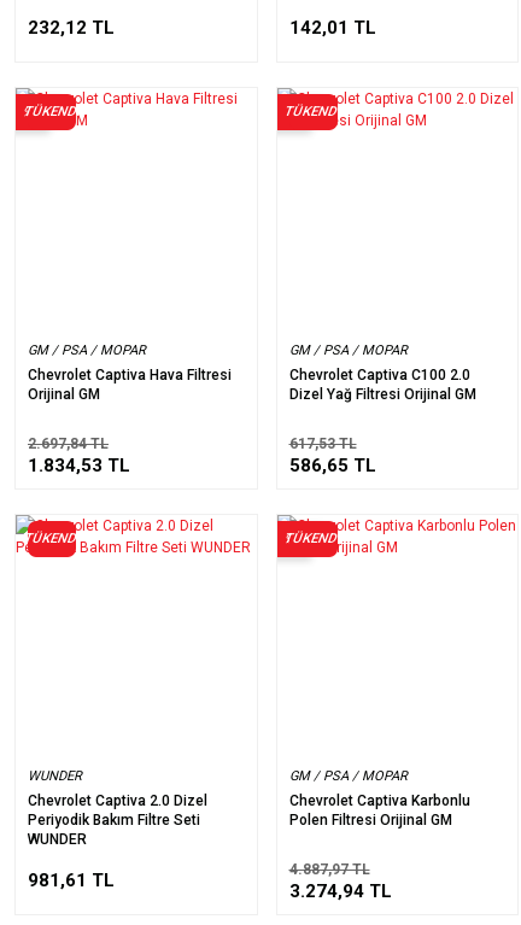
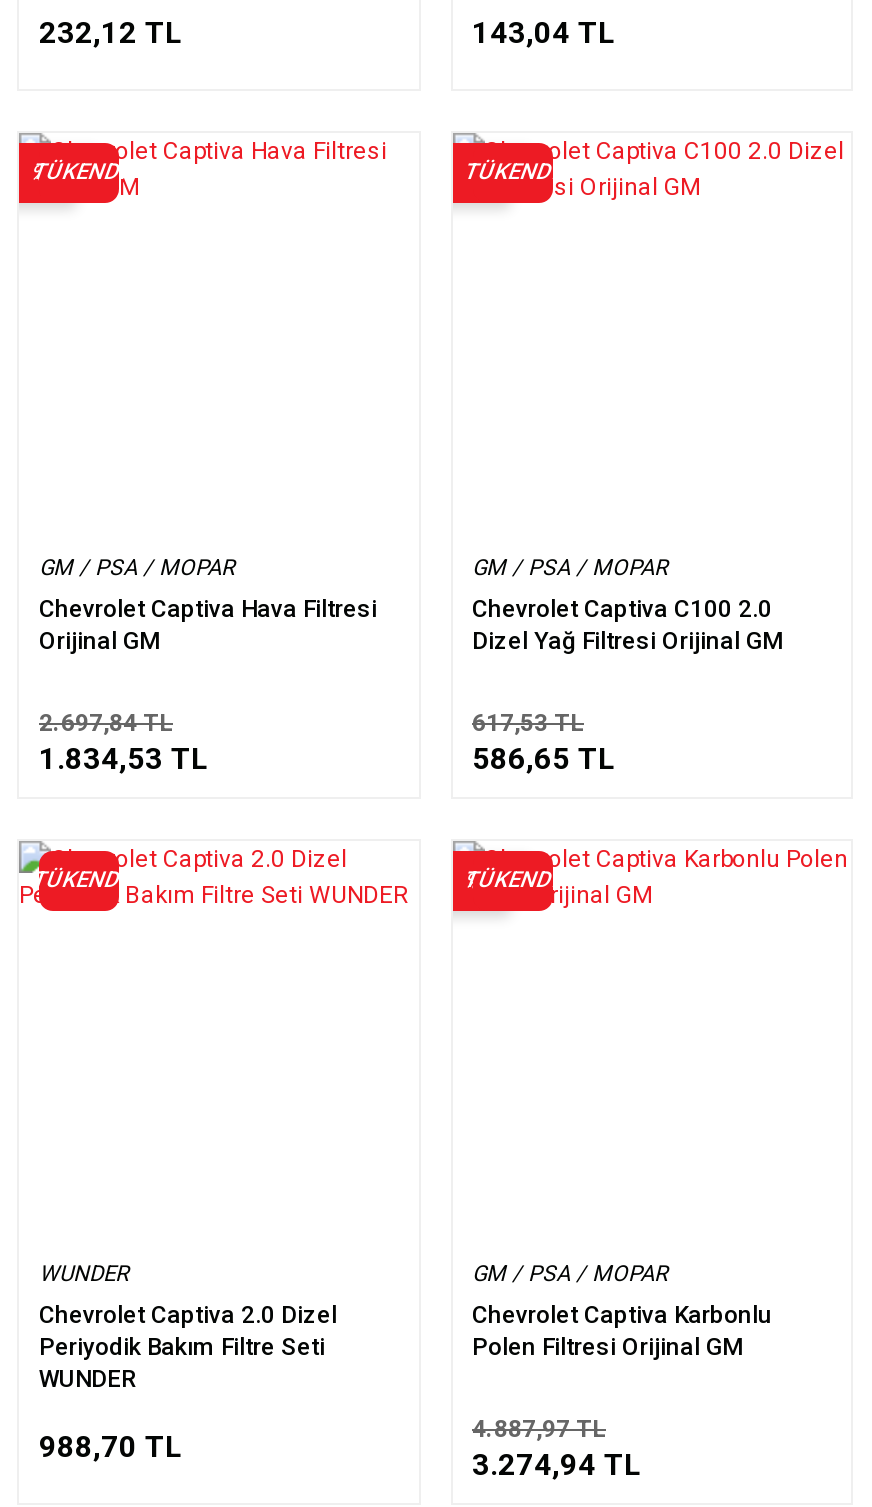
[289,17,376,39] 142,01 TL -> [472,15,616,51] 143,04 TL
[28,870,115,891] 981,61 TL -> [39,1429,183,1465] 988,70 TL

